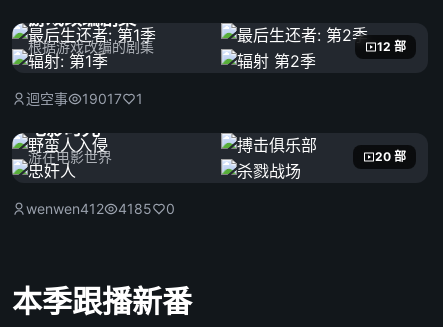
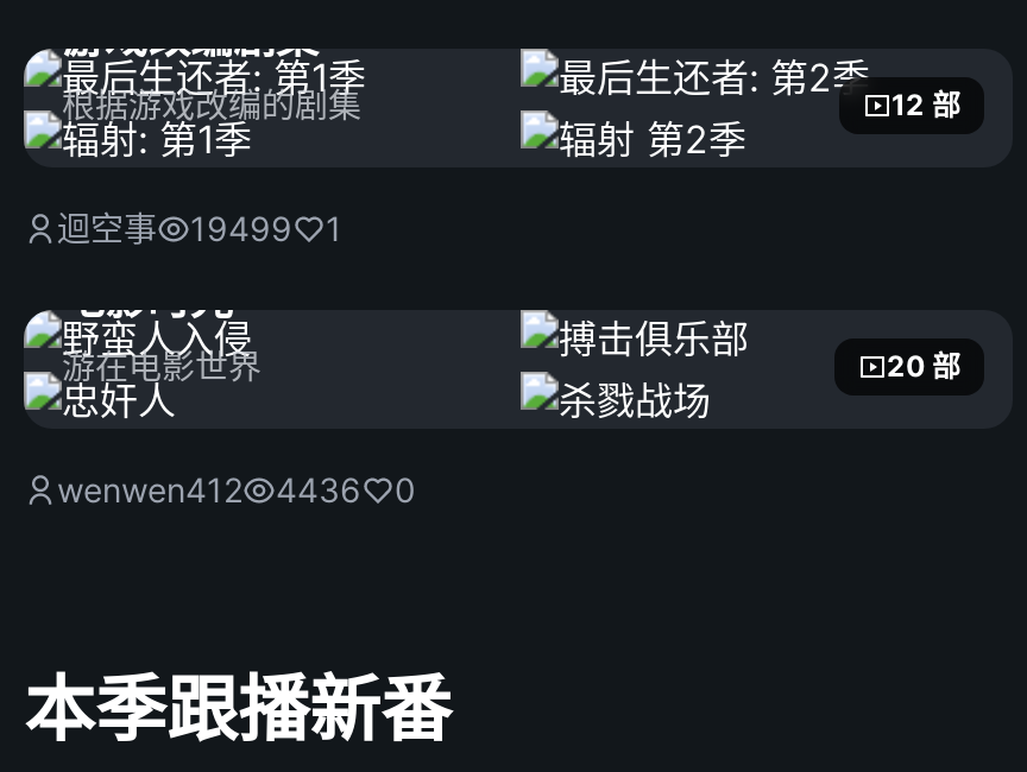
[26,90,143,107] 迴空事 19017 1 -> [57,208,342,248] 迴空事 19499 1
[26,200,175,217] wenwen412 4185 0 -> [57,469,416,510] wenwen412 4436 0

